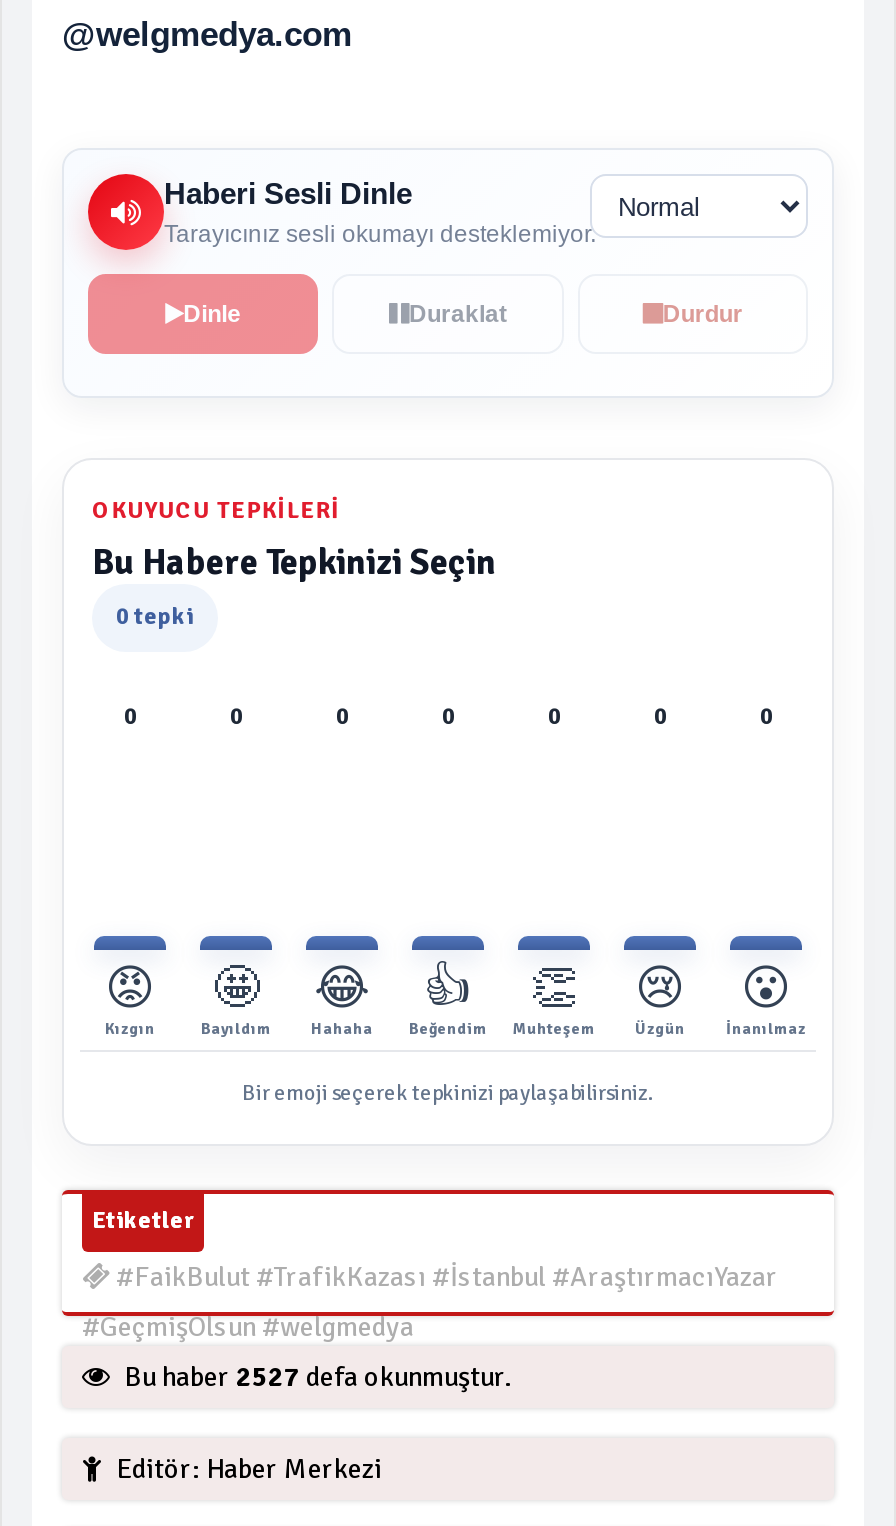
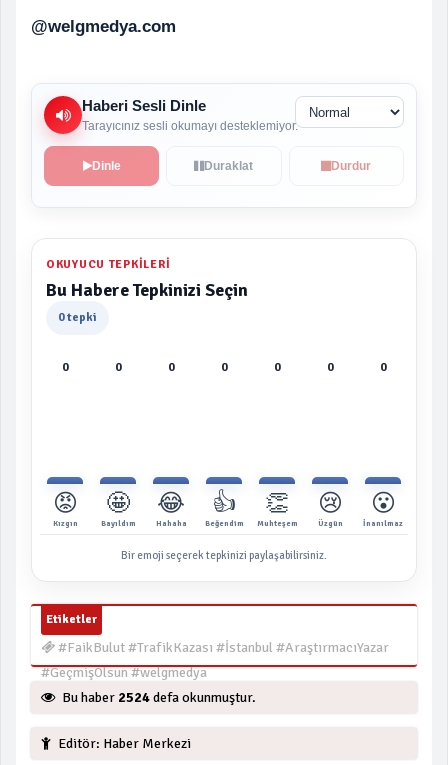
[118,1360,512,1394] Bu haber 2527 defa okunmuştur. -> [59,689,256,706] Bu haber 2524 defa okunmuştur.

